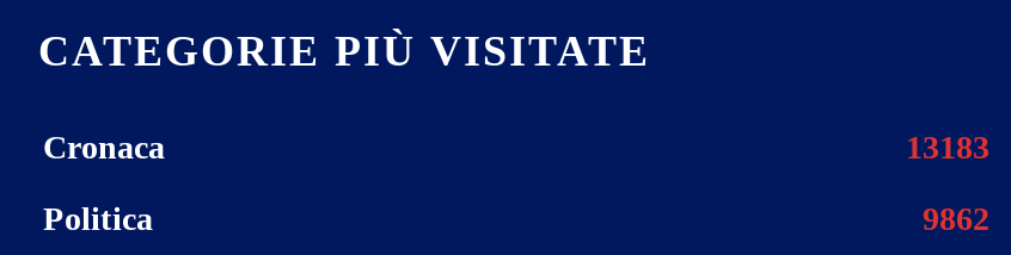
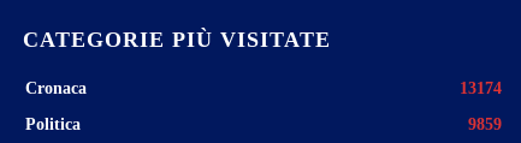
[906,129,989,165] 13183 -> [460,79,502,97] 13174
[923,200,989,236] 9862 -> [468,115,502,133] 9859

